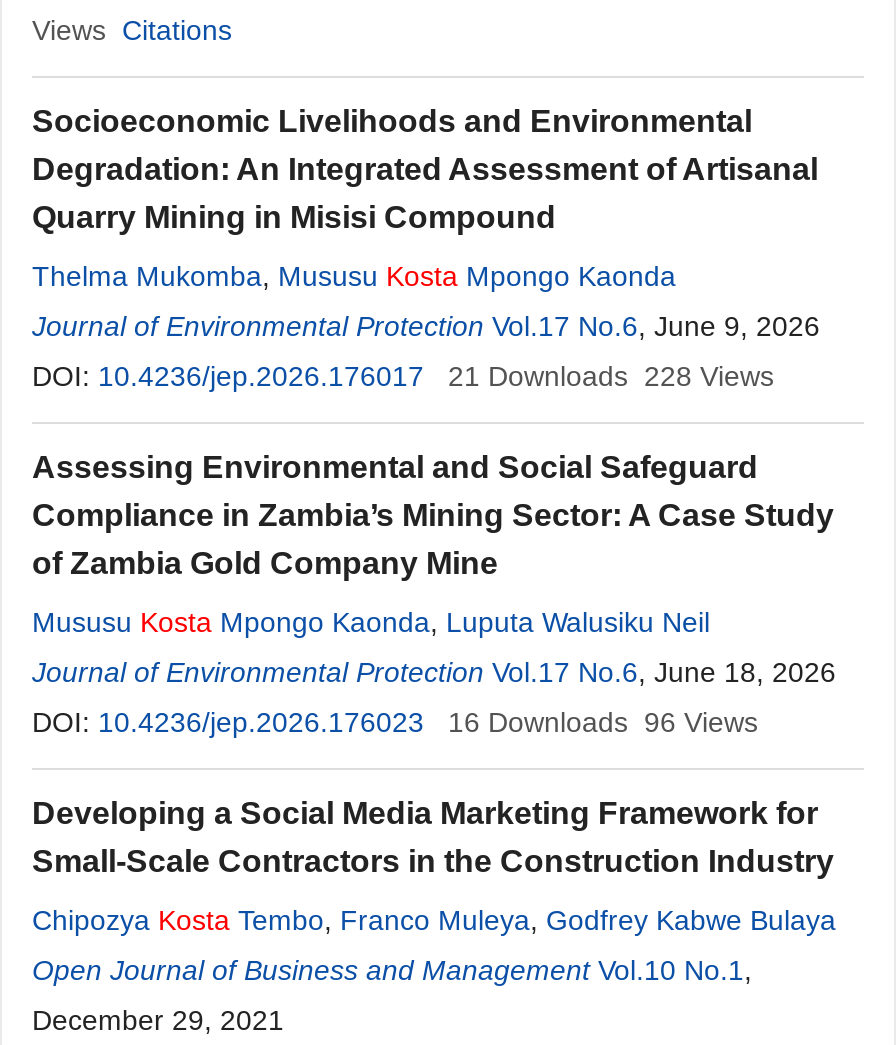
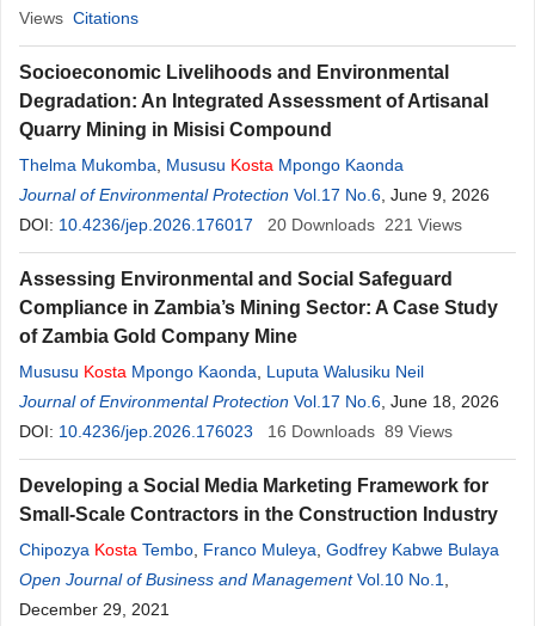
[448,360,774,392] 21 Downloads 228 Views -> [267,215,462,234] 20 Downloads 221 Views
[448,706,758,738] 16 Downloads 96 Views -> [267,422,453,441] 16 Downloads 89 Views

